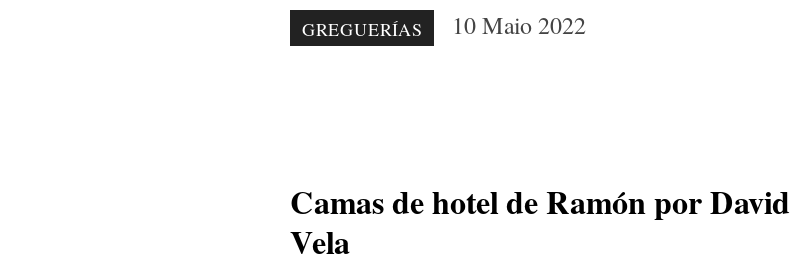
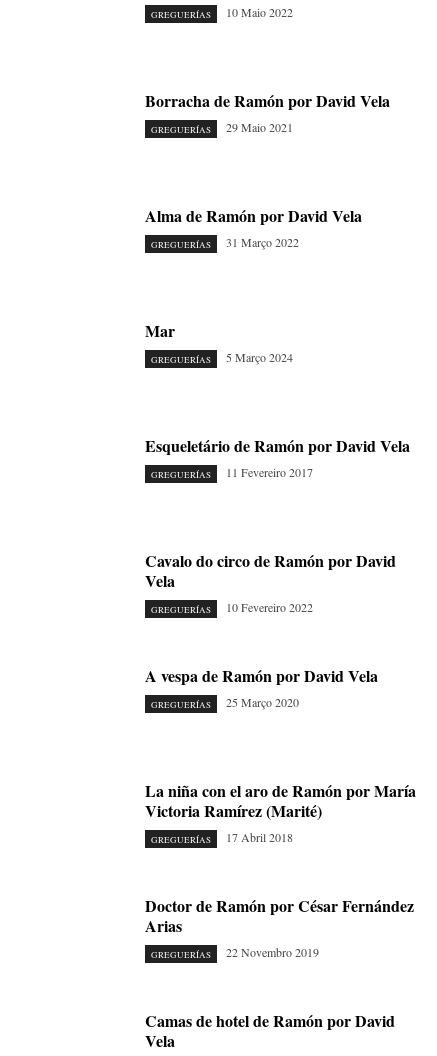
none -> [145,89,390,136] Borracha de Ramón por David Vela | GREGUERÍAS | 29 Maio 2021
none -> [145,204,362,251] Alma de Ramón por David Vela | GREGUERÍAS | 31 Março 2022
none -> [145,319,293,366] Mar | GREGUERÍAS | 5 Março 2024
none -> [145,434,410,481] Esqueletário de Ramón por David Vela | GREGUERÍAS | 11 Fevereiro 2017
none -> [145,549,396,711] Cavalo do circo de Ramón por David | Vela | GREGUERÍAS | 10 Fevereiro 2022 | A vespa de Ramón por David Vela | GREGUERÍAS | 25 Março 2020
none -> [145,779,416,961] La niña con el aro de Ramón por María | Victoria Ramírez (Marité) | GREGUERÍAS | 17 Abril 2018 | Doctor de Ramón por César Fernández | Arias | GREGUERÍAS | 22 Novembro 2019

